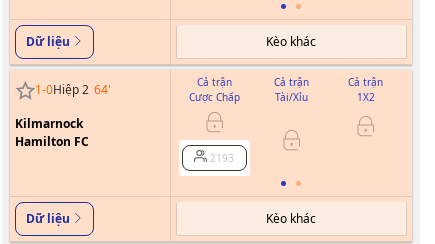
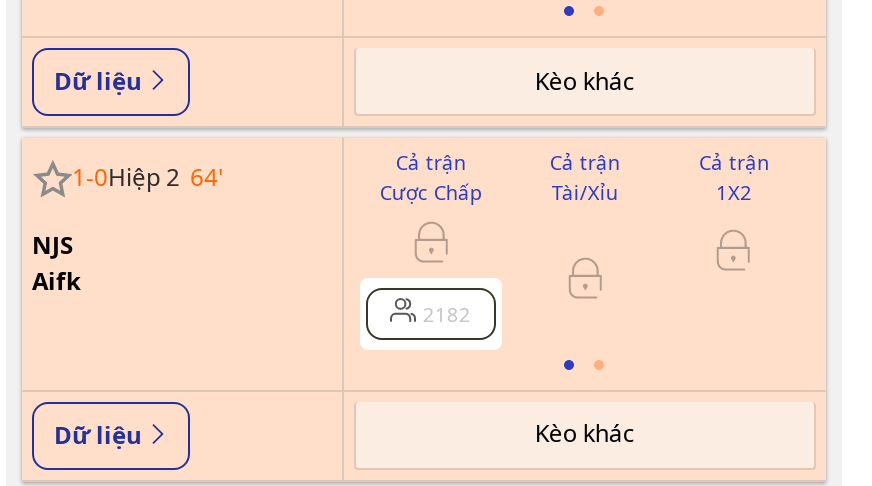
[15,115,89,150] Kilmarnock | Hamilton FC -> [32,228,80,298] NJS | Aifk
[210,151,234,165] 2193 -> [423,300,471,328] 2182

